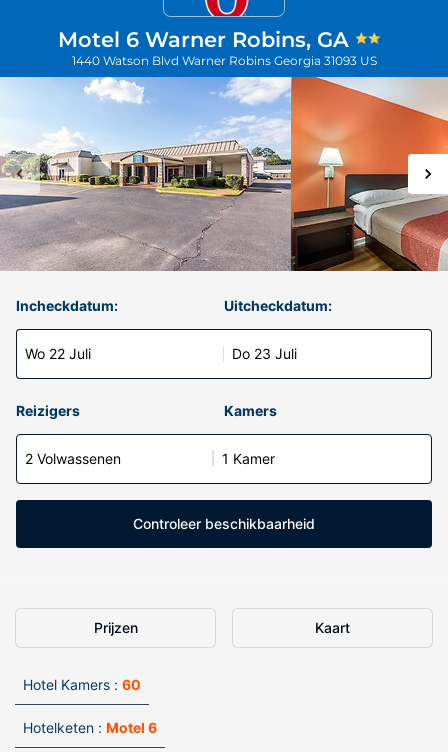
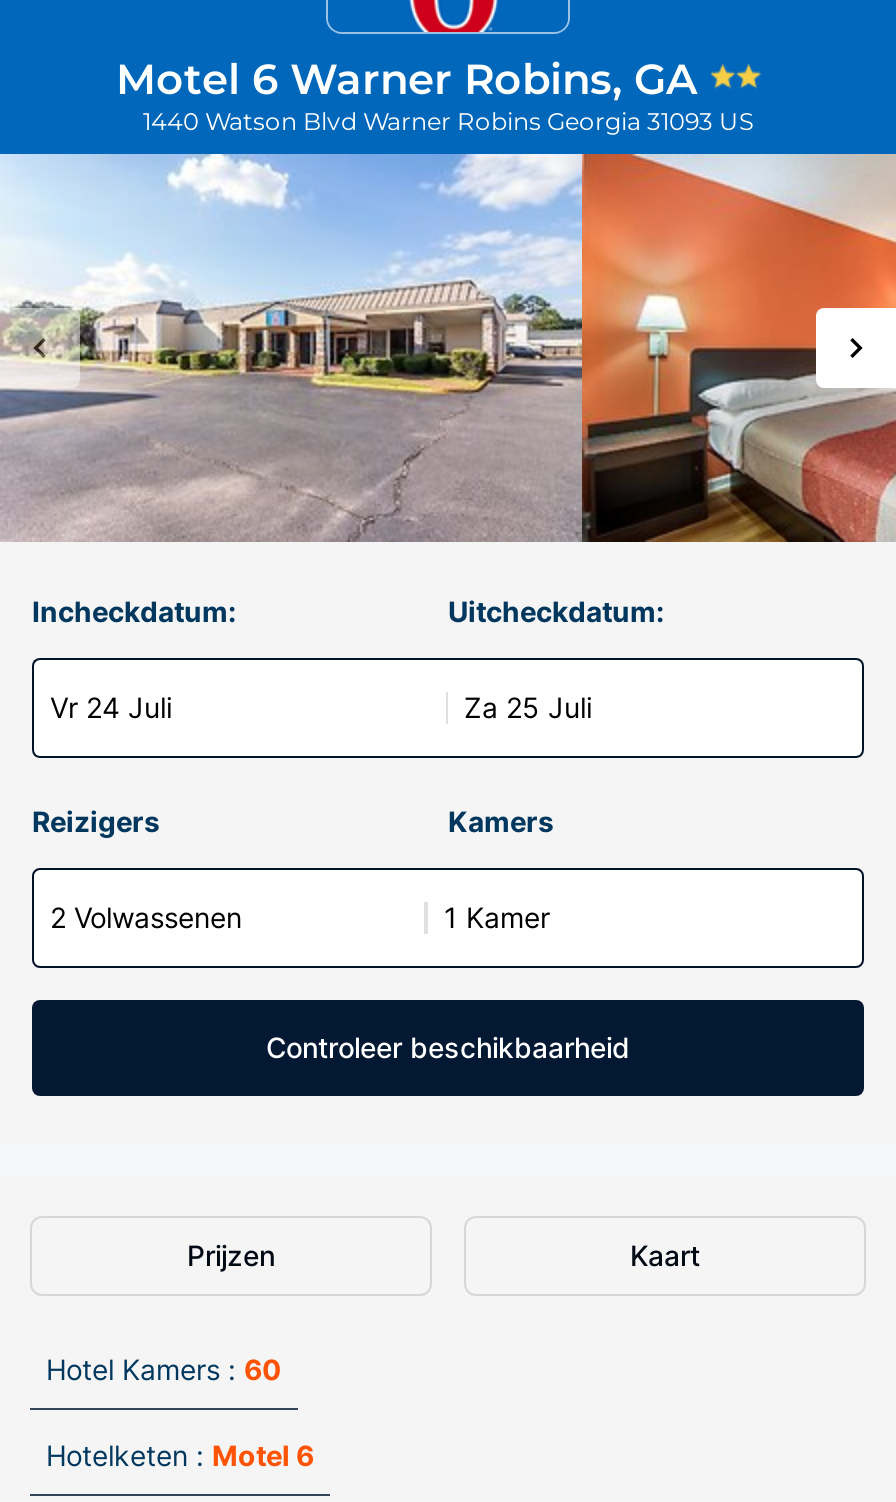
[25,345,91,362] Wo 22 Juli -> [50,690,172,724] Vr 24 Juli
[232,345,297,362] Do 23 Juli -> [464,690,592,724] Za 25 Juli

